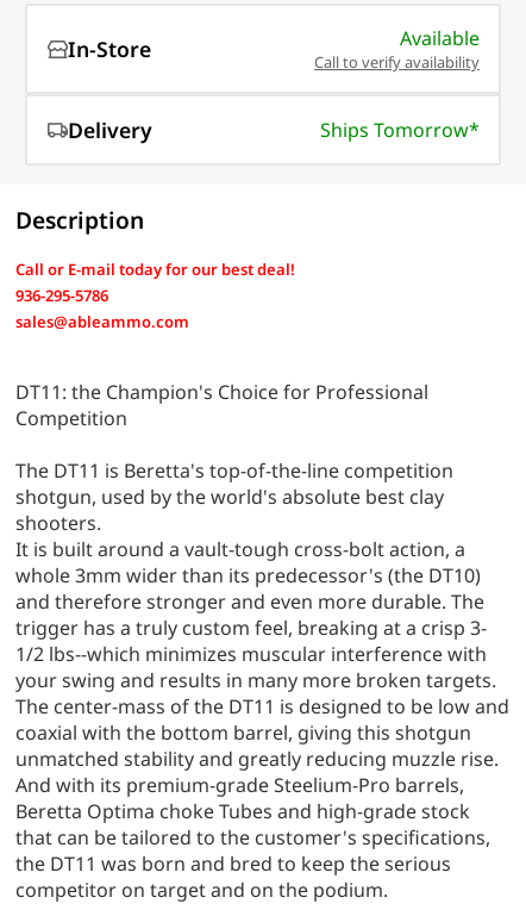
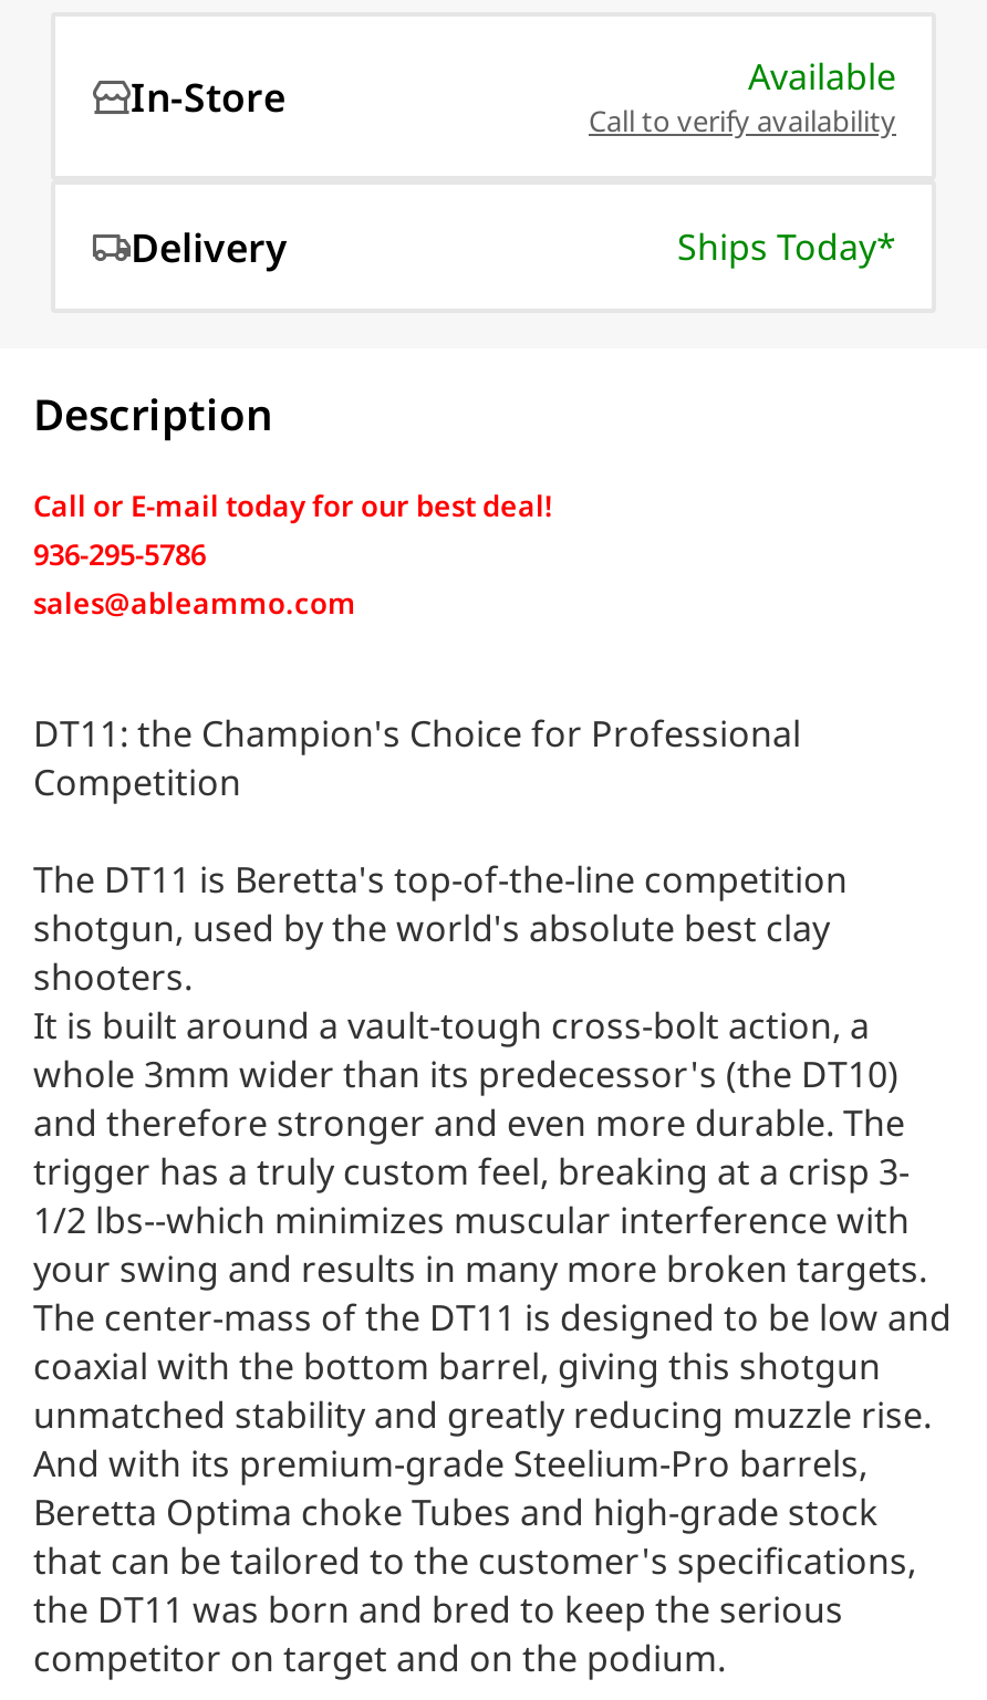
[320,117,480,143] Ships Tomorrow* -> [677,222,896,271] Ships Today*

